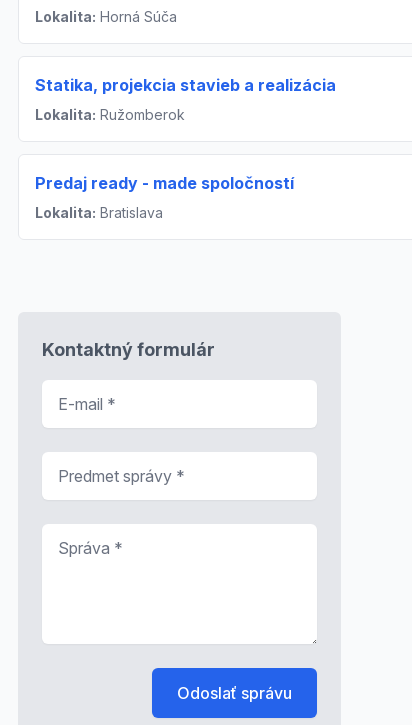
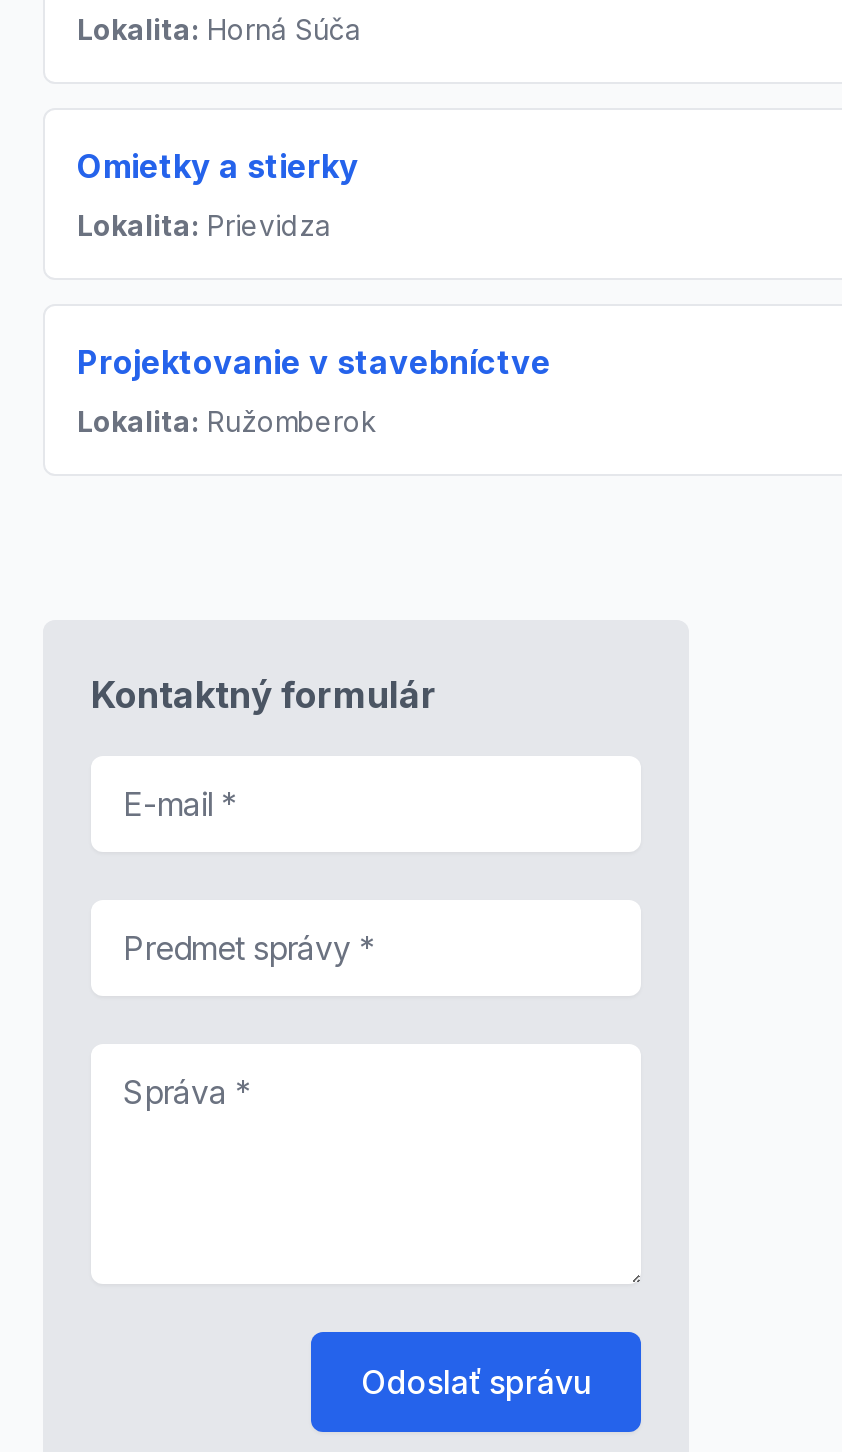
[35,75,336,95] Statika, projekcia stavieb a realizácia -> [77,146,551,382] Omietky a stierky | Lokalita: Prievidza | Projektovanie v stavebníctve
moved [35,106,185,123] -> [77,404,377,438]: Lokalita: Ružomberok
[35,173,294,221] Predaj ready - made spoločností | Lokalita: Bratislava -> none

